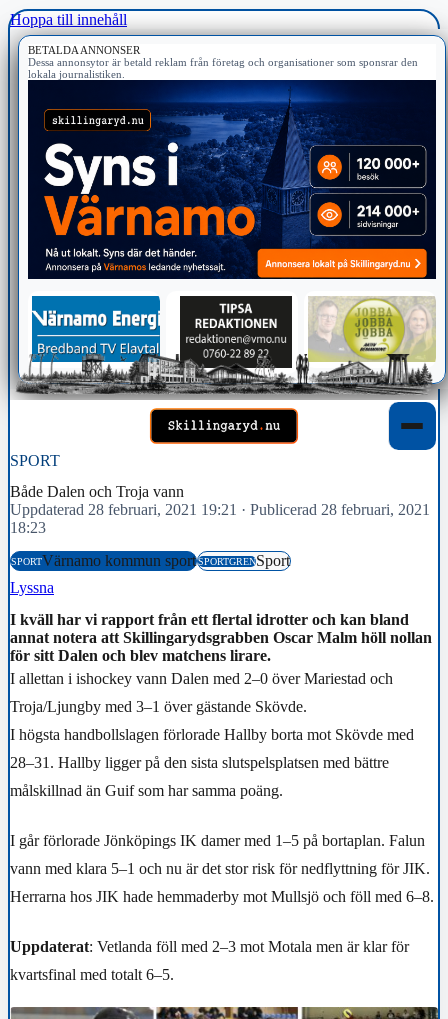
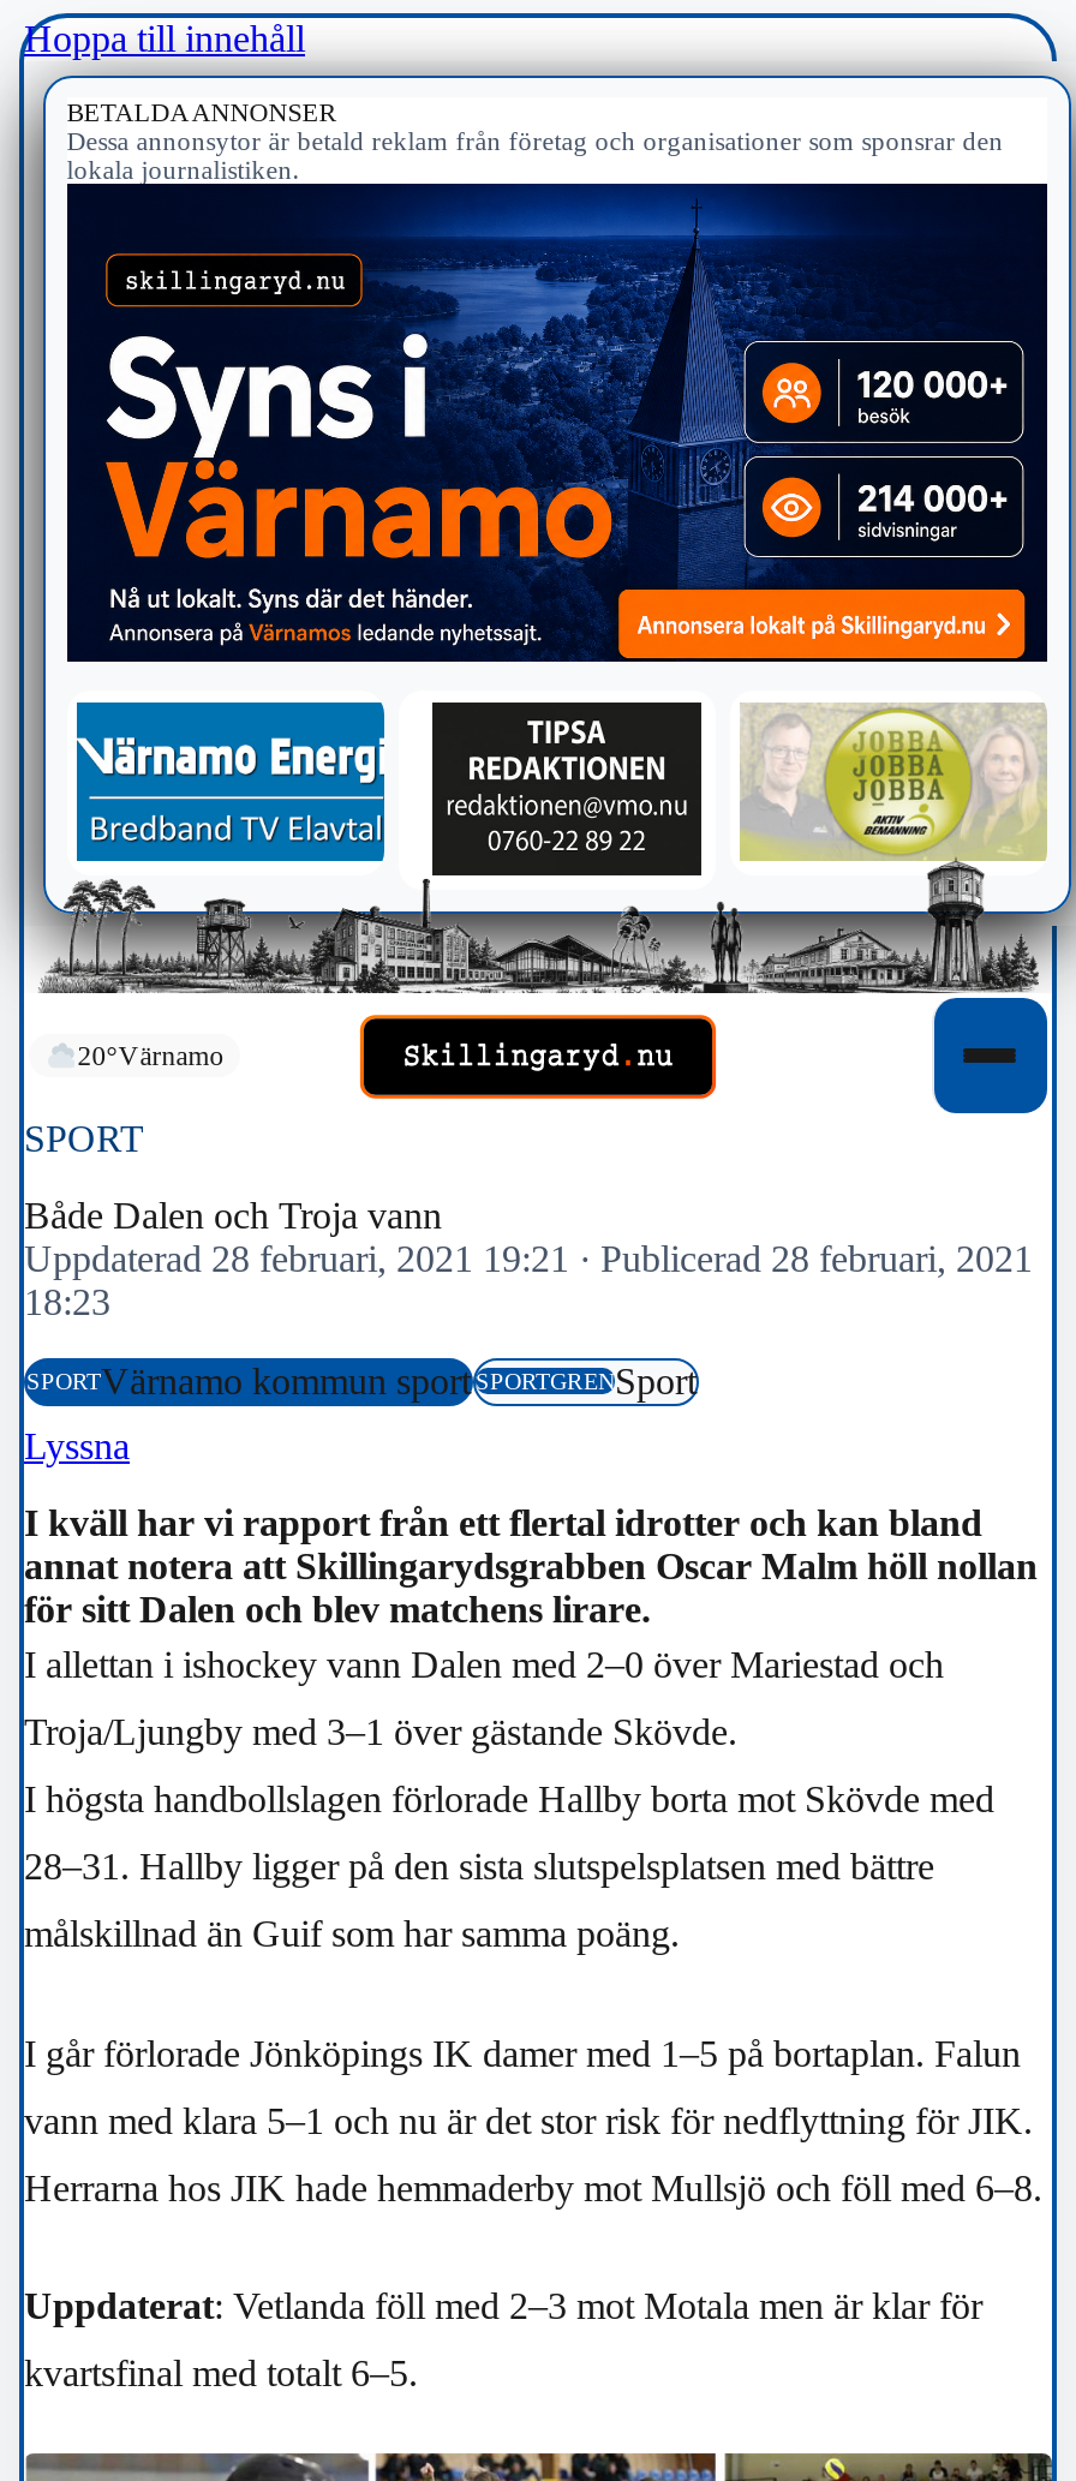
none -> [77,1042,224,1071] 20°Värnamo
[16,353,433,399] [image] -> [41,842,1050,993] [image]

